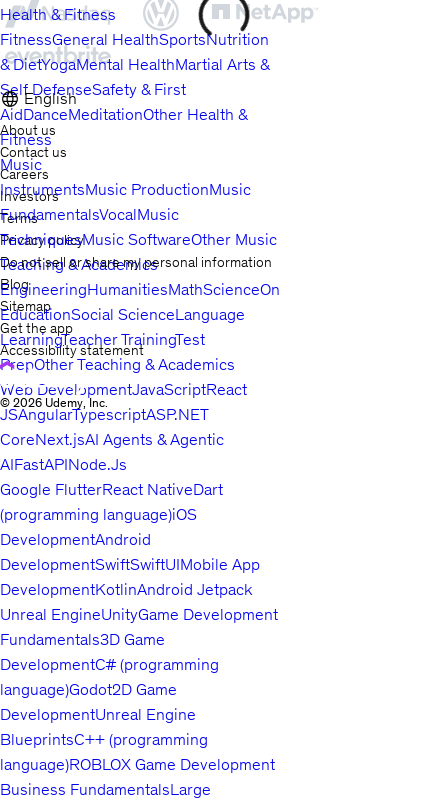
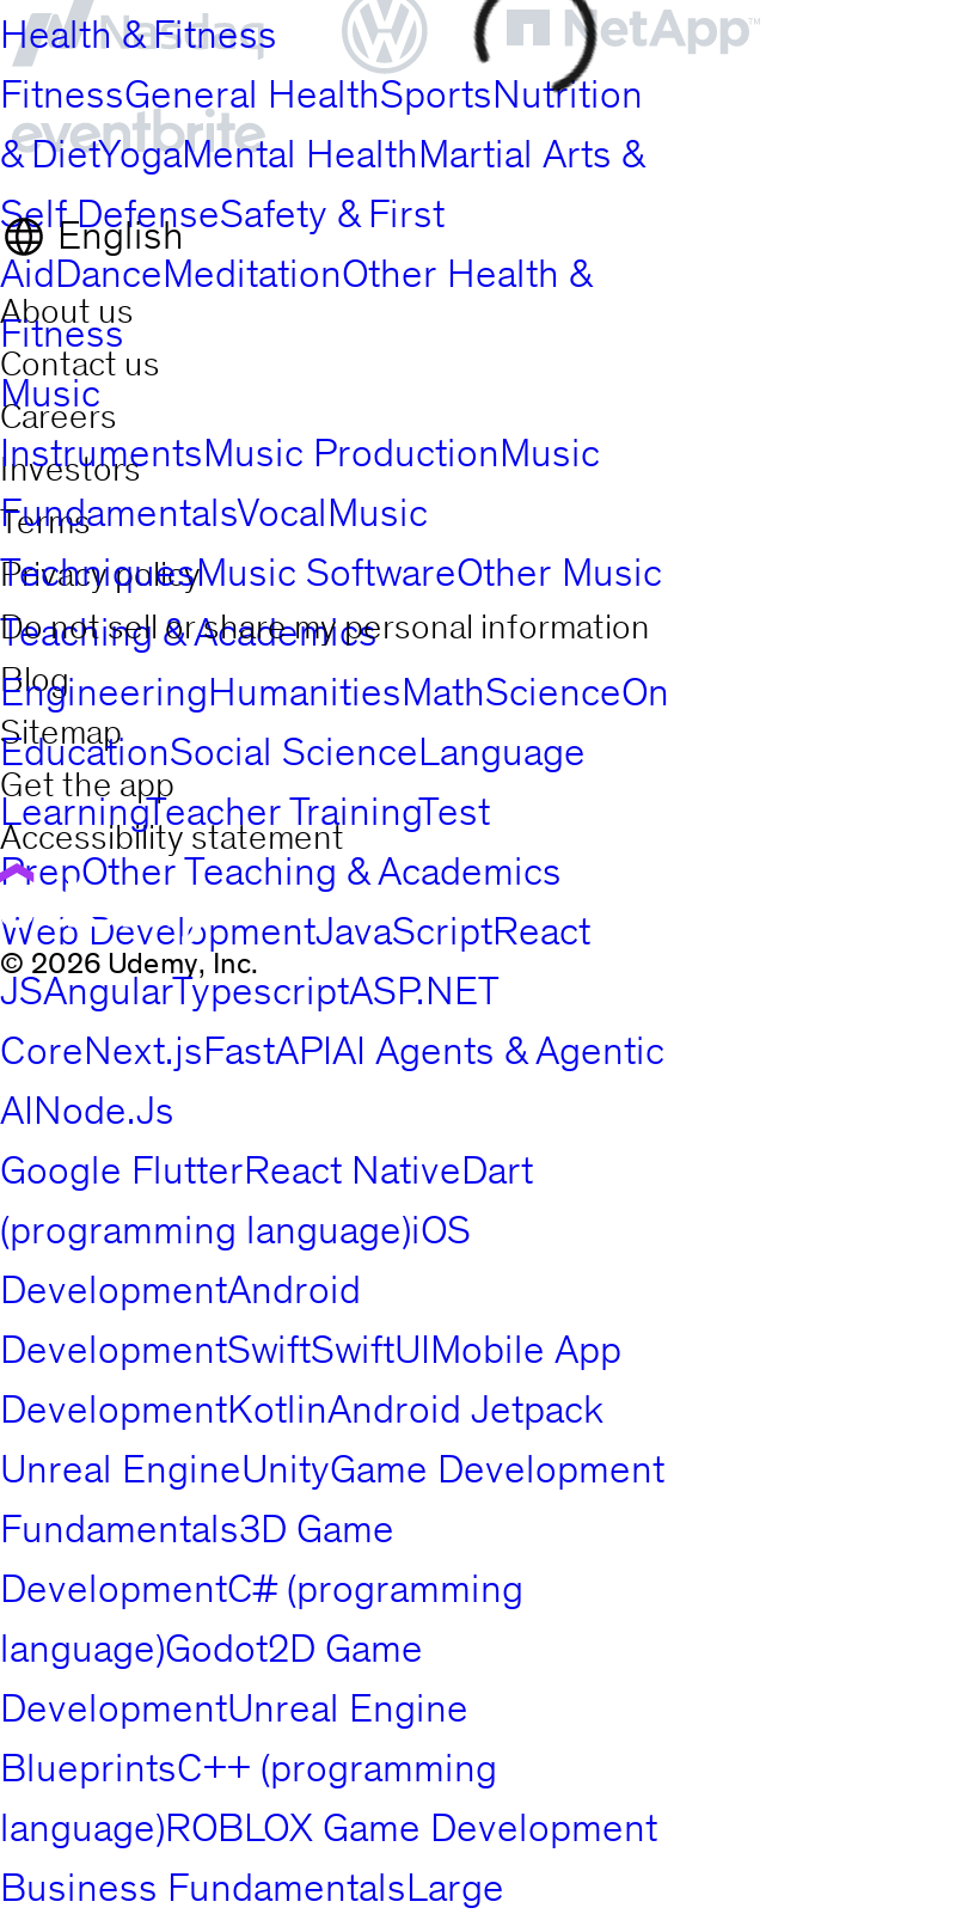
[0,429,224,474] CoreNext.jsAI Agents & Agentic | AIFastAPINode.Js -> [0,1026,664,1133] CoreNext.jsFastAPIAI Agents & Agentic | AINode.Js

